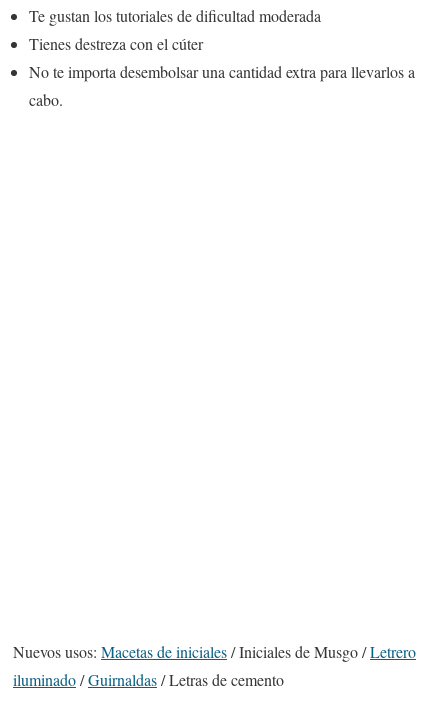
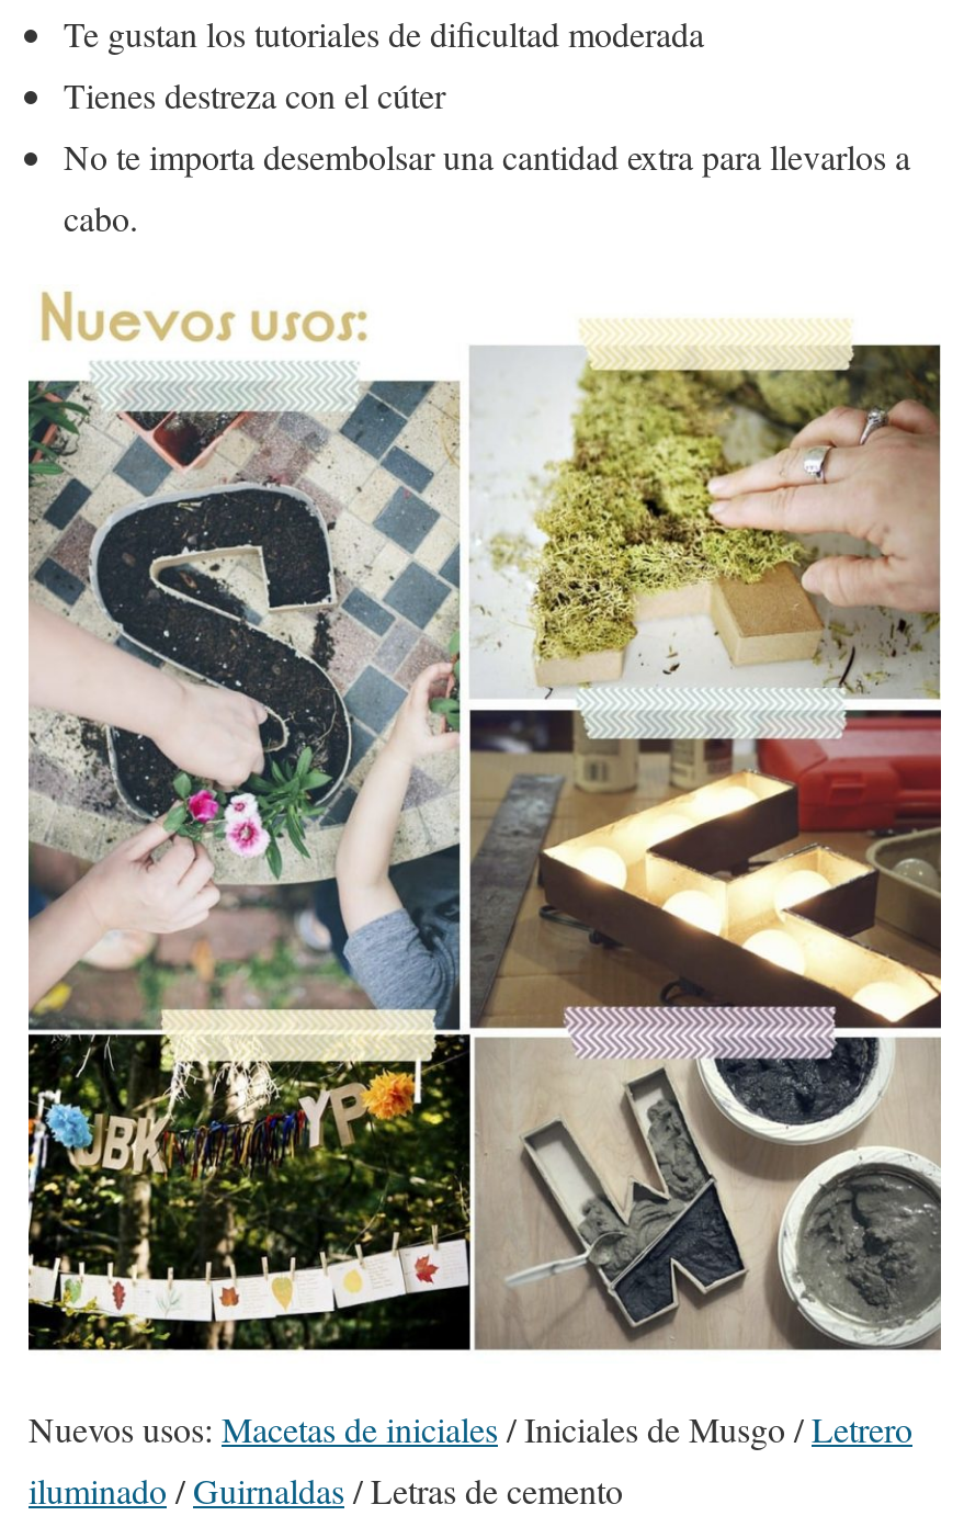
none -> [26,289,943,1353] [image]

